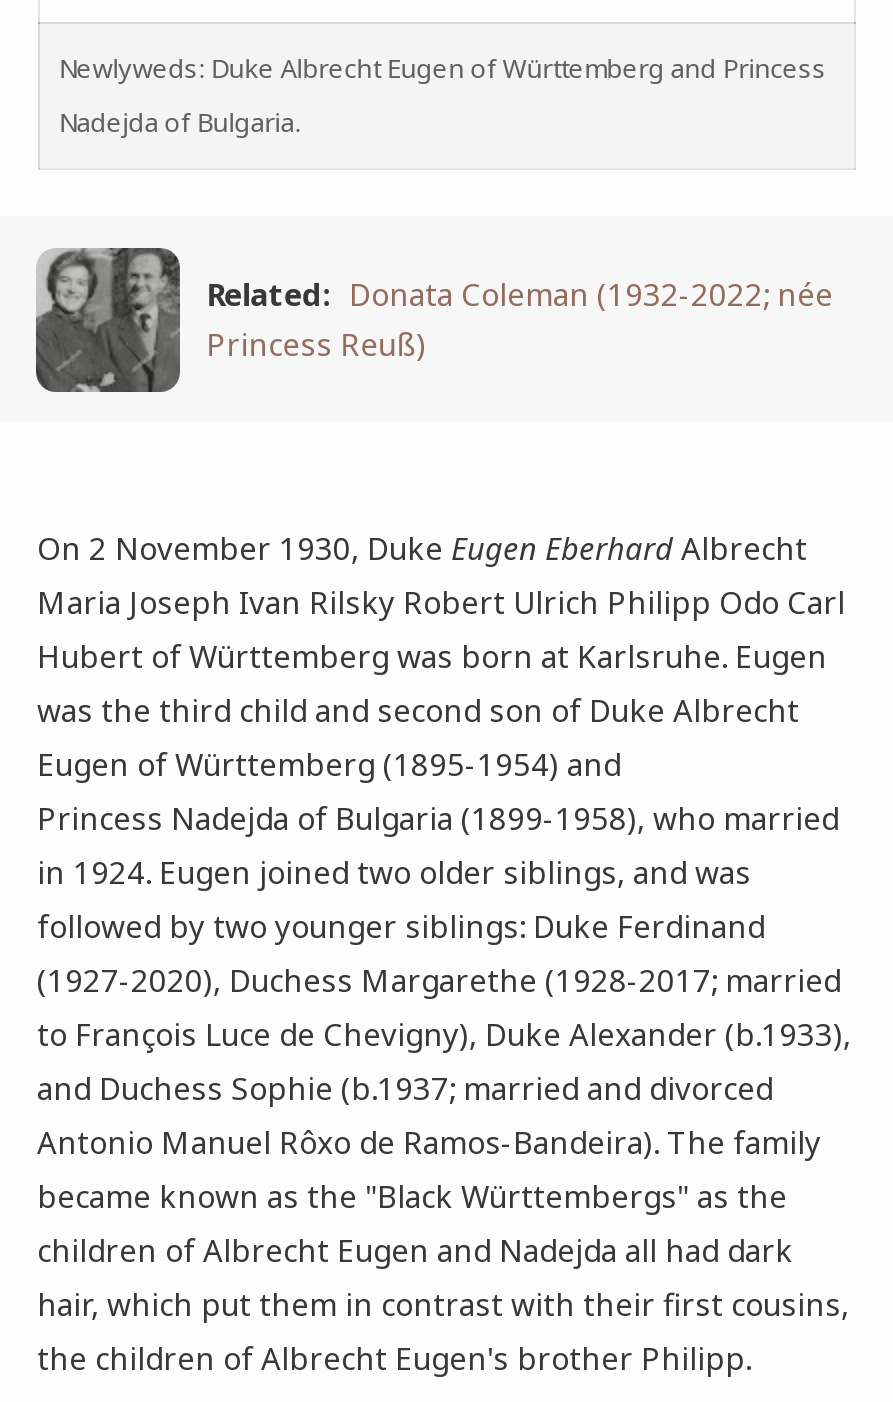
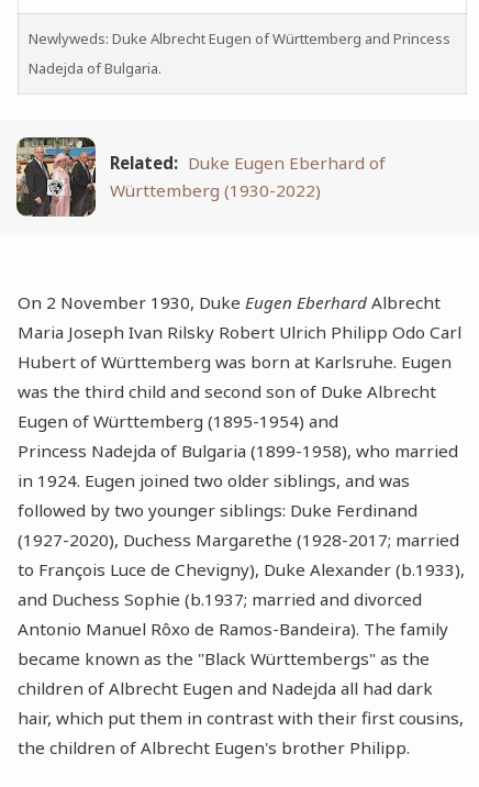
[36,246,833,394] [image] | Related: Donata Coleman (1932-2022; née | Princess Reuß) -> [15,137,386,218] [image] | Related: Duke Eugen Eberhard of | Württemberg (1930-2022)

